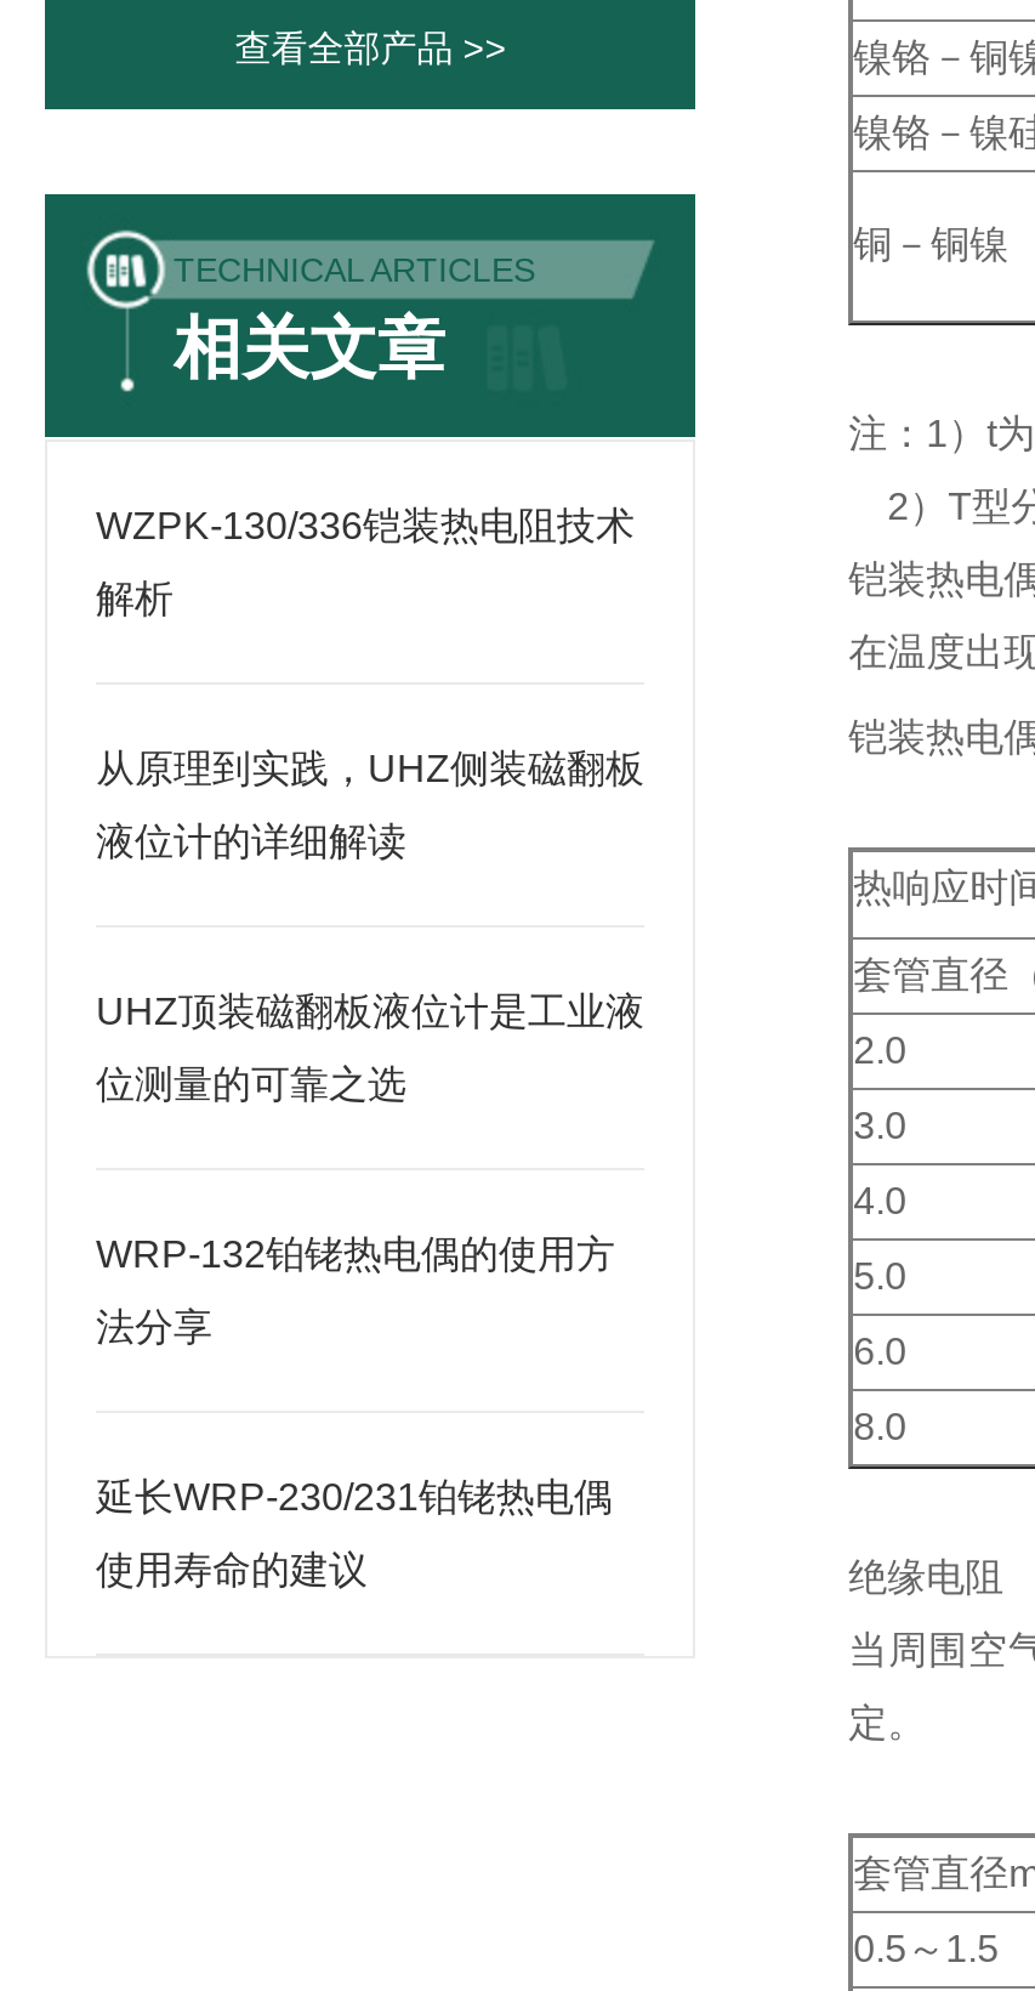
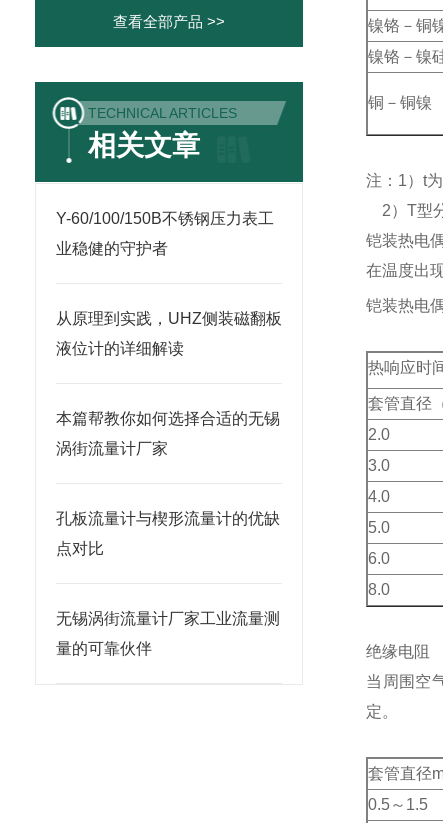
[96,505,635,546] WZPK-130/336铠装热电阻技术 -> [56,210,274,227] Y-60/100/150B不锈钢压力表工
[96,578,174,619] 解析 -> [56,240,168,257] 业稳健的守护者
[96,991,644,1032] UHZ顶装磁翻板液位计是工业液 -> [56,410,280,427] 本篇帮教你如何选择合适的无锡
[96,1063,406,1105] 位测量的可靠之选 -> [56,440,168,457] 涡街流量计厂家
[96,1233,615,1275] WRP-132铂铑热电偶的使用方 -> [56,510,280,527] 孔板流量计与楔形流量计的优缺
[96,1306,212,1348] 法分享 -> [56,540,104,557] 点对比
[96,1476,613,1518] 延长WRP-230/231铂铑热电偶 -> [56,610,280,627] 无锡涡街流量计厂家工业流量测
[96,1549,368,1590] 使用寿命的建议 -> [56,640,152,657] 量的可靠伙伴

